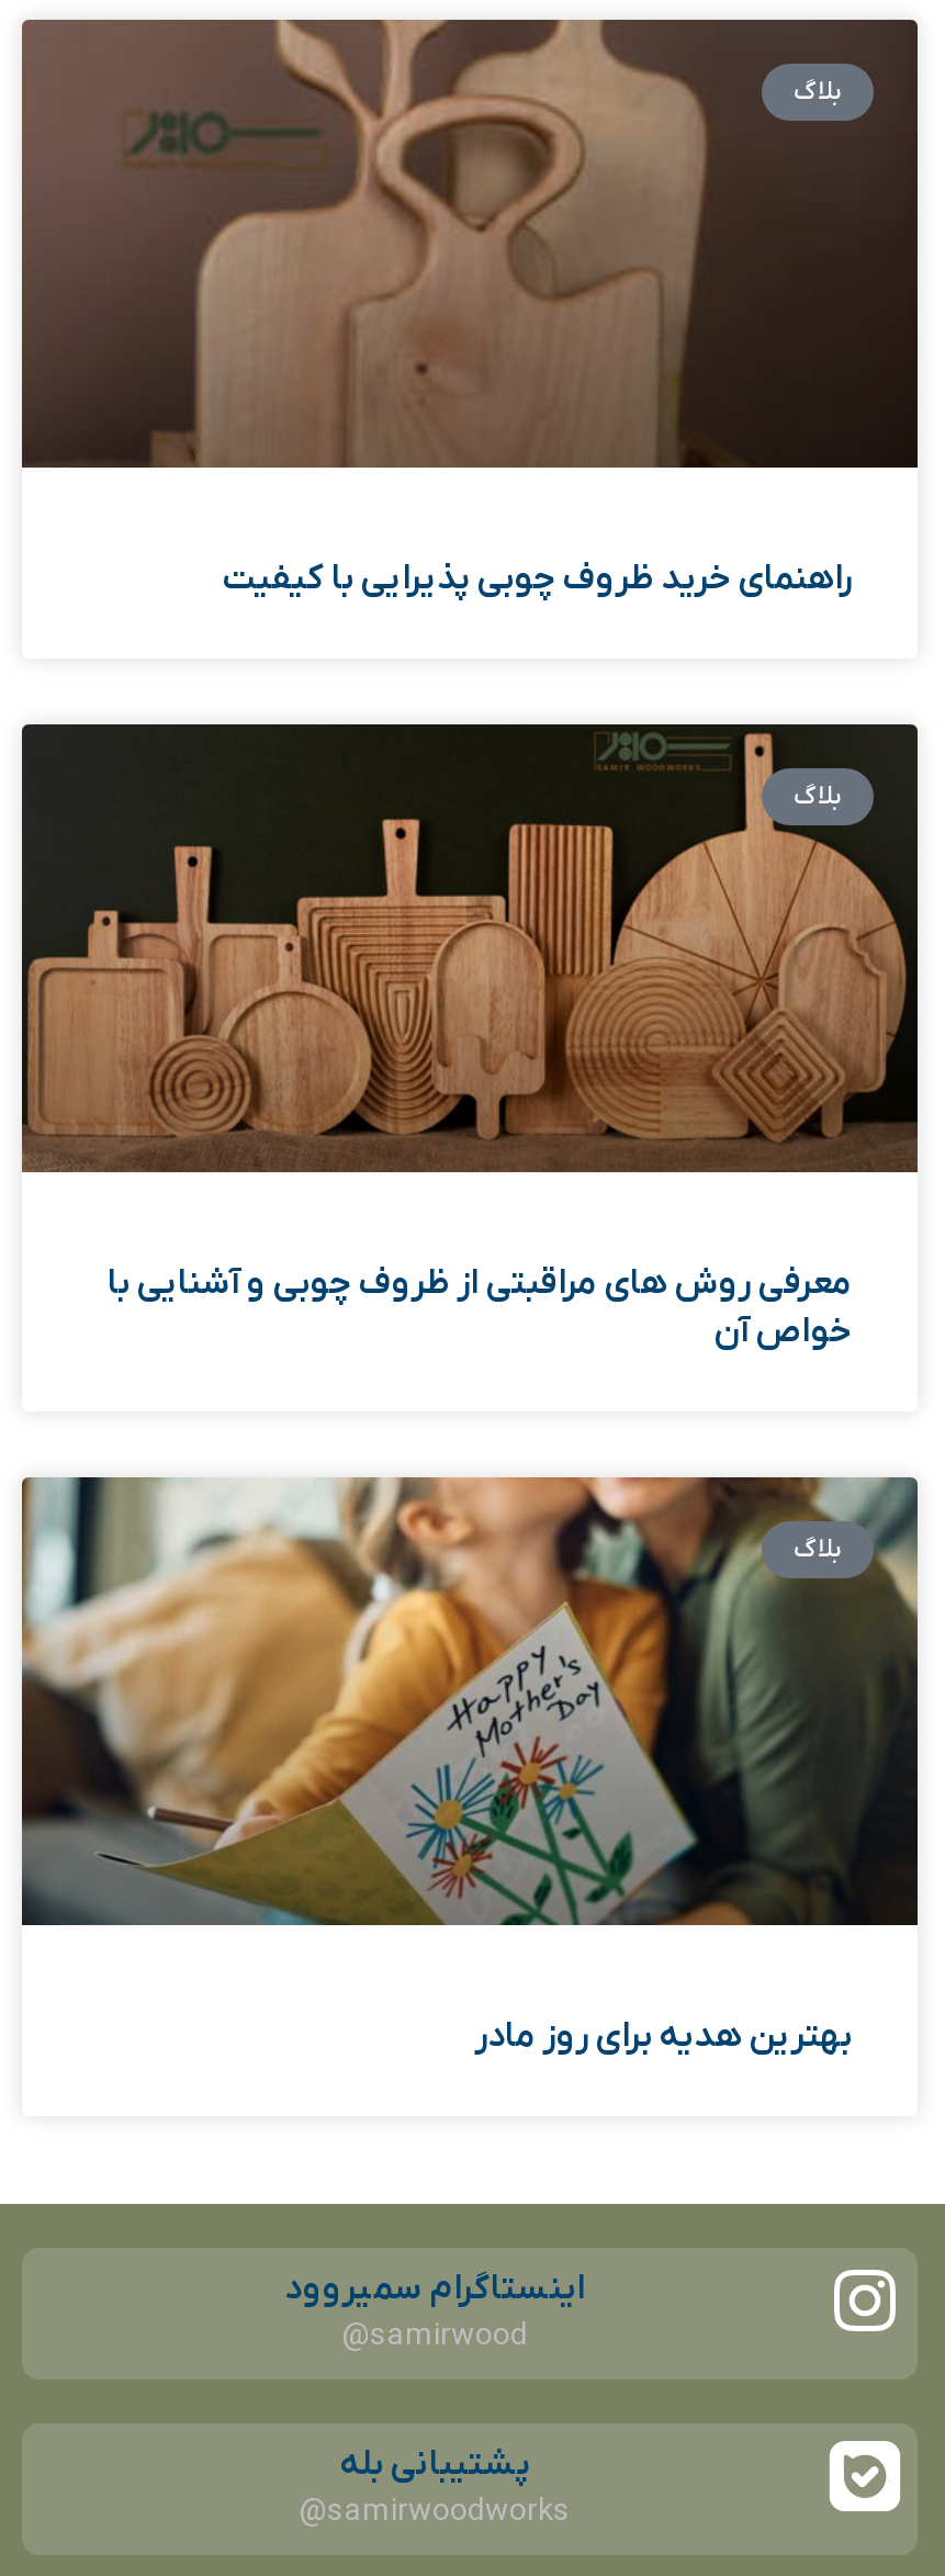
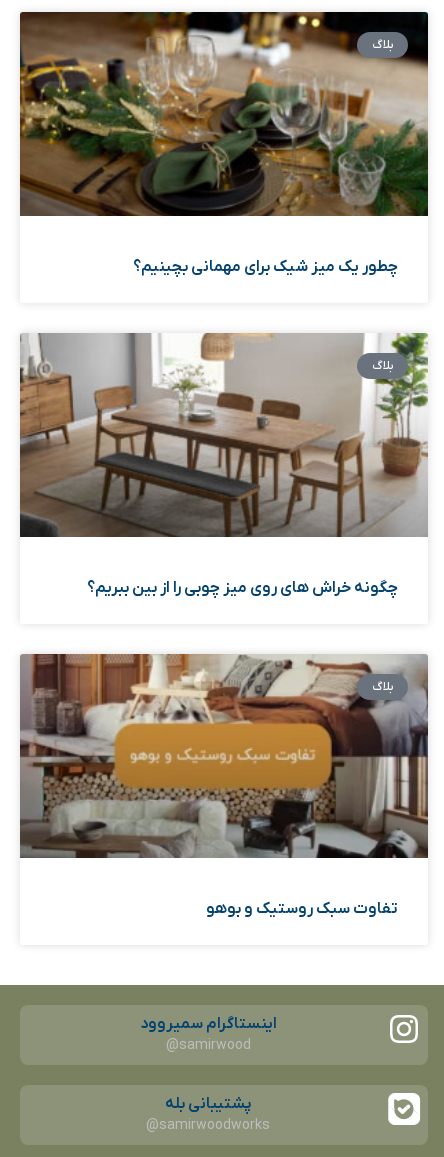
[22,19,920,600] [image] | راهنمای خرید ظروف چوبی پذیرایی با کیفیت -> [20,11,428,277] [image] | چطور یک میز شیک برای مهمانی بچینیم؟
[20,721,920,1353] [image] | معرفی روش های مراقبتی از ظروف چوبی و آشنایی با | خواص آن -> [19,333,429,598] [image] | چگونه خراش های روی میز چوبی را از بین ببریم؟
[22,1476,920,2058] [image] | بهترین هدیه برای روز مادر -> [20,653,429,919] [image] | تفاوت سبک روستیک و بوهو

